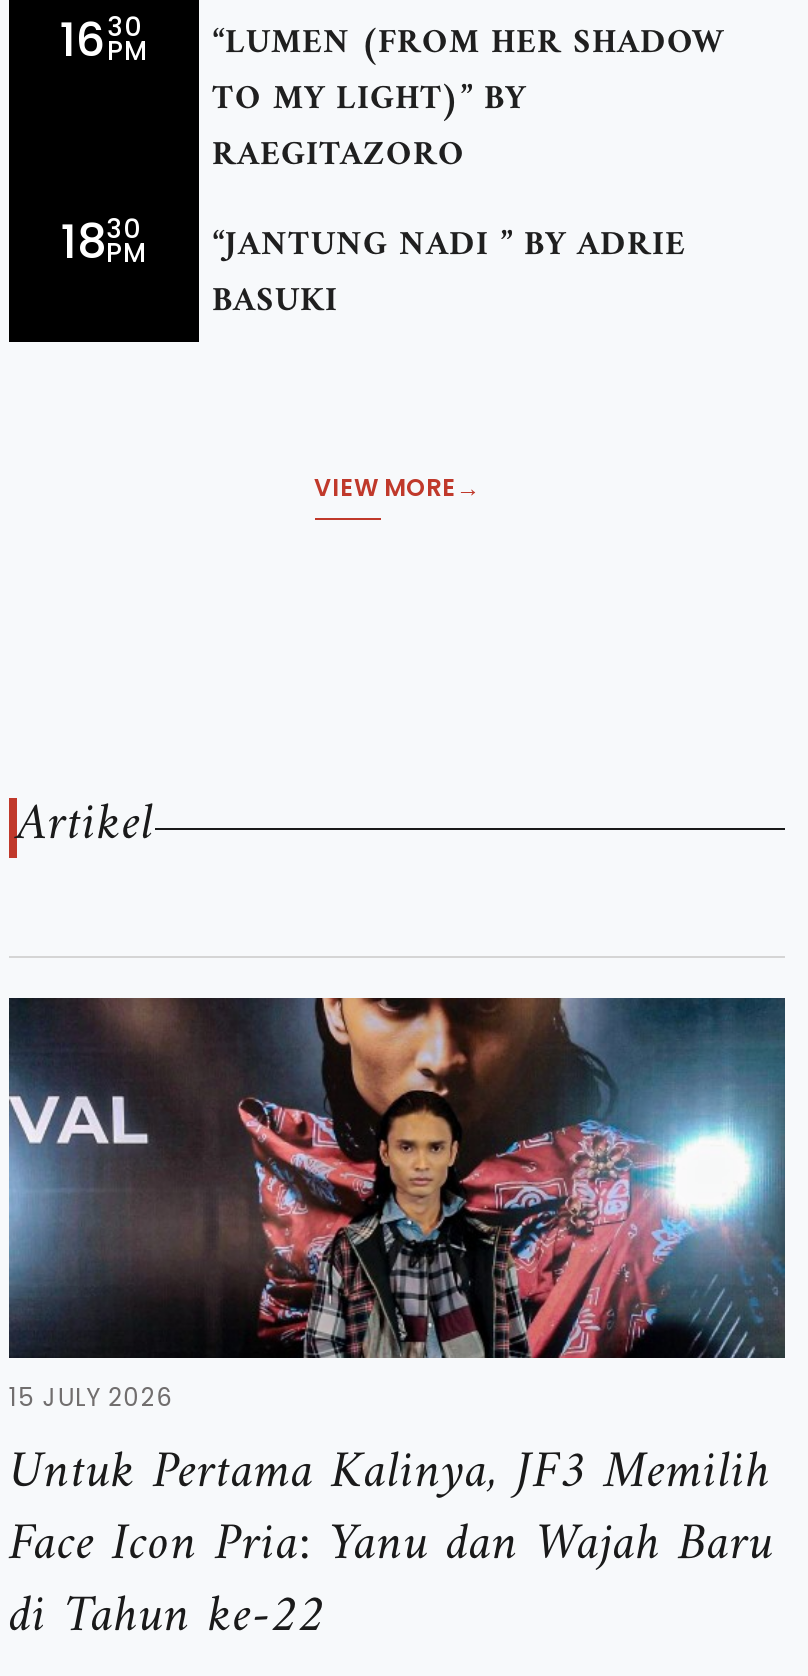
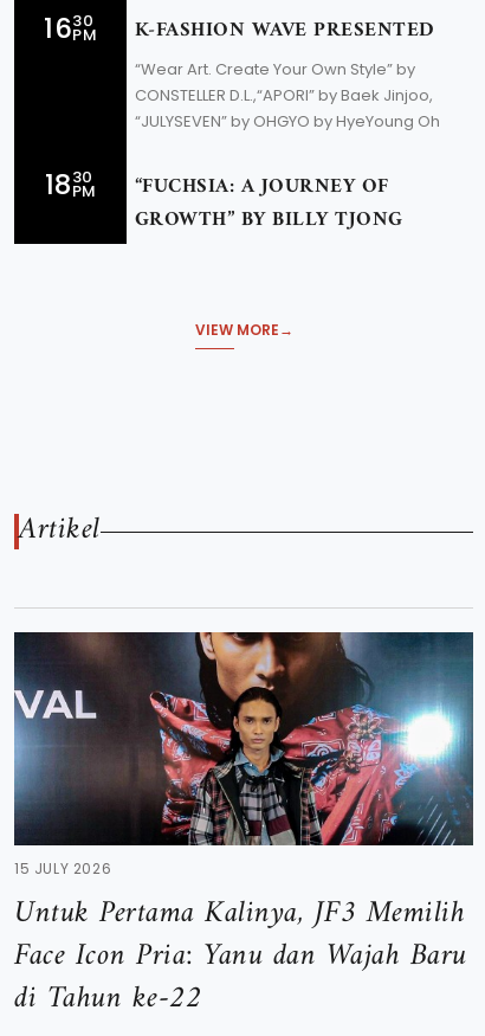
[212,15,725,187] “LUMEN (FROM HER SHADOW | TO MY LIGHT)” BY | RAEGITAZORO -> [134,13,439,133] K-FASHION WAVE PRESENTED | “Wear Art. Create Your Own Style” by | CONSTELLER D.L.,“APORI” by Baek Jinjoo, | “JULYSEVEN” by OHGYO by HyeYoung Oh
[212,217,686,333] “JANTUNG NADI ” BY ADRIE | BASUKI -> [134,170,403,238] “FUCHSIA: A JOURNEY OF | GROWTH” BY BILLY TJONG

